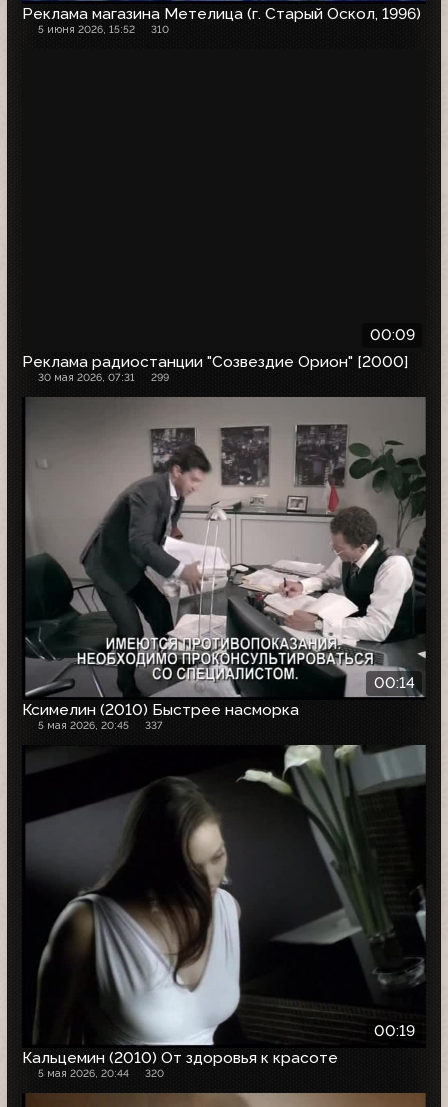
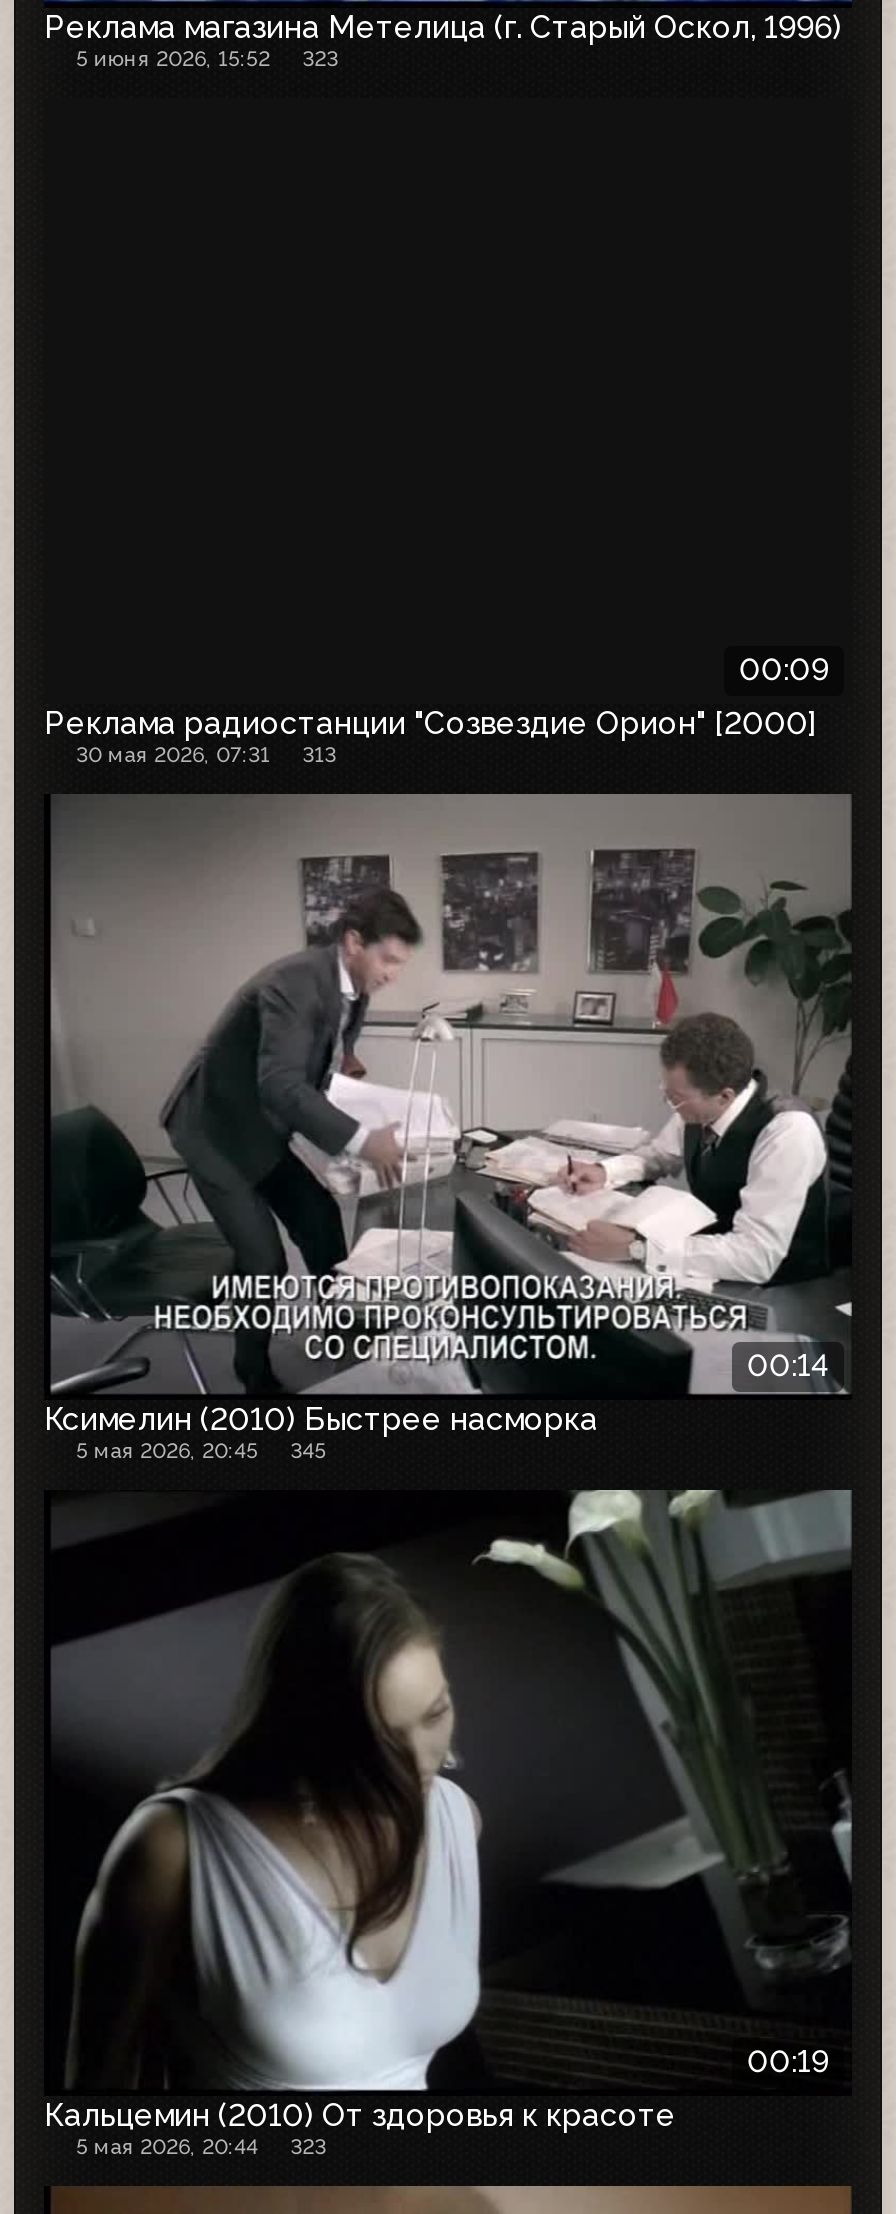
[38,23,169,35] 5 июня 2026, 15:52 310 -> [76,46,338,70] 5 июня 2026, 15:52 323
[38,371,169,383] 30 мая 2026, 07:31 299 -> [76,742,336,766] 30 мая 2026, 07:31 313
[38,719,163,731] 5 мая 2026, 20:45 337 -> [76,1438,326,1462] 5 мая 2026, 20:45 345
[38,1067,164,1079] 5 мая 2026, 20:44 320 -> [76,2134,326,2158] 5 мая 2026, 20:44 323

